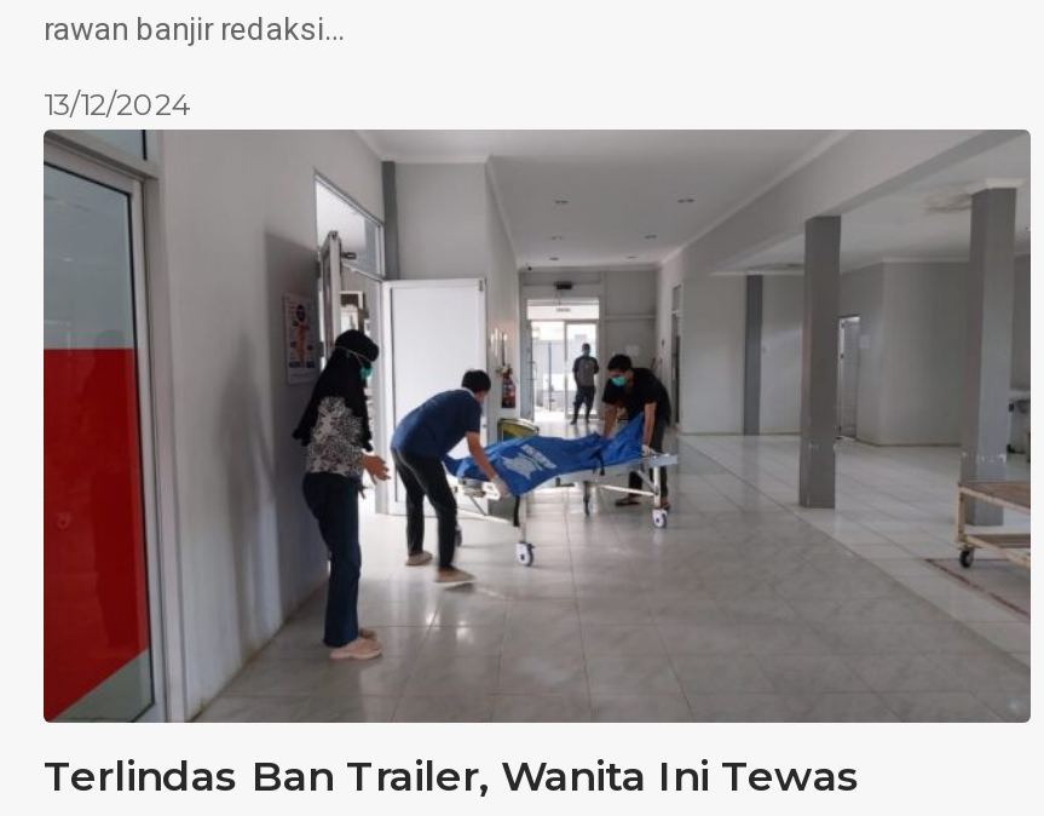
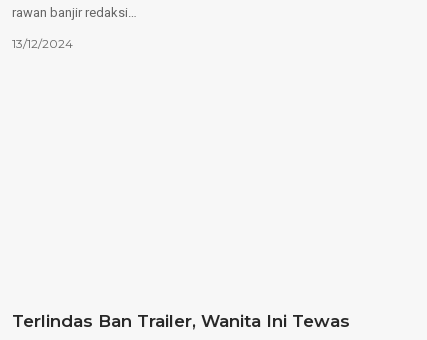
[41,127,1033,725] [image] -> none

